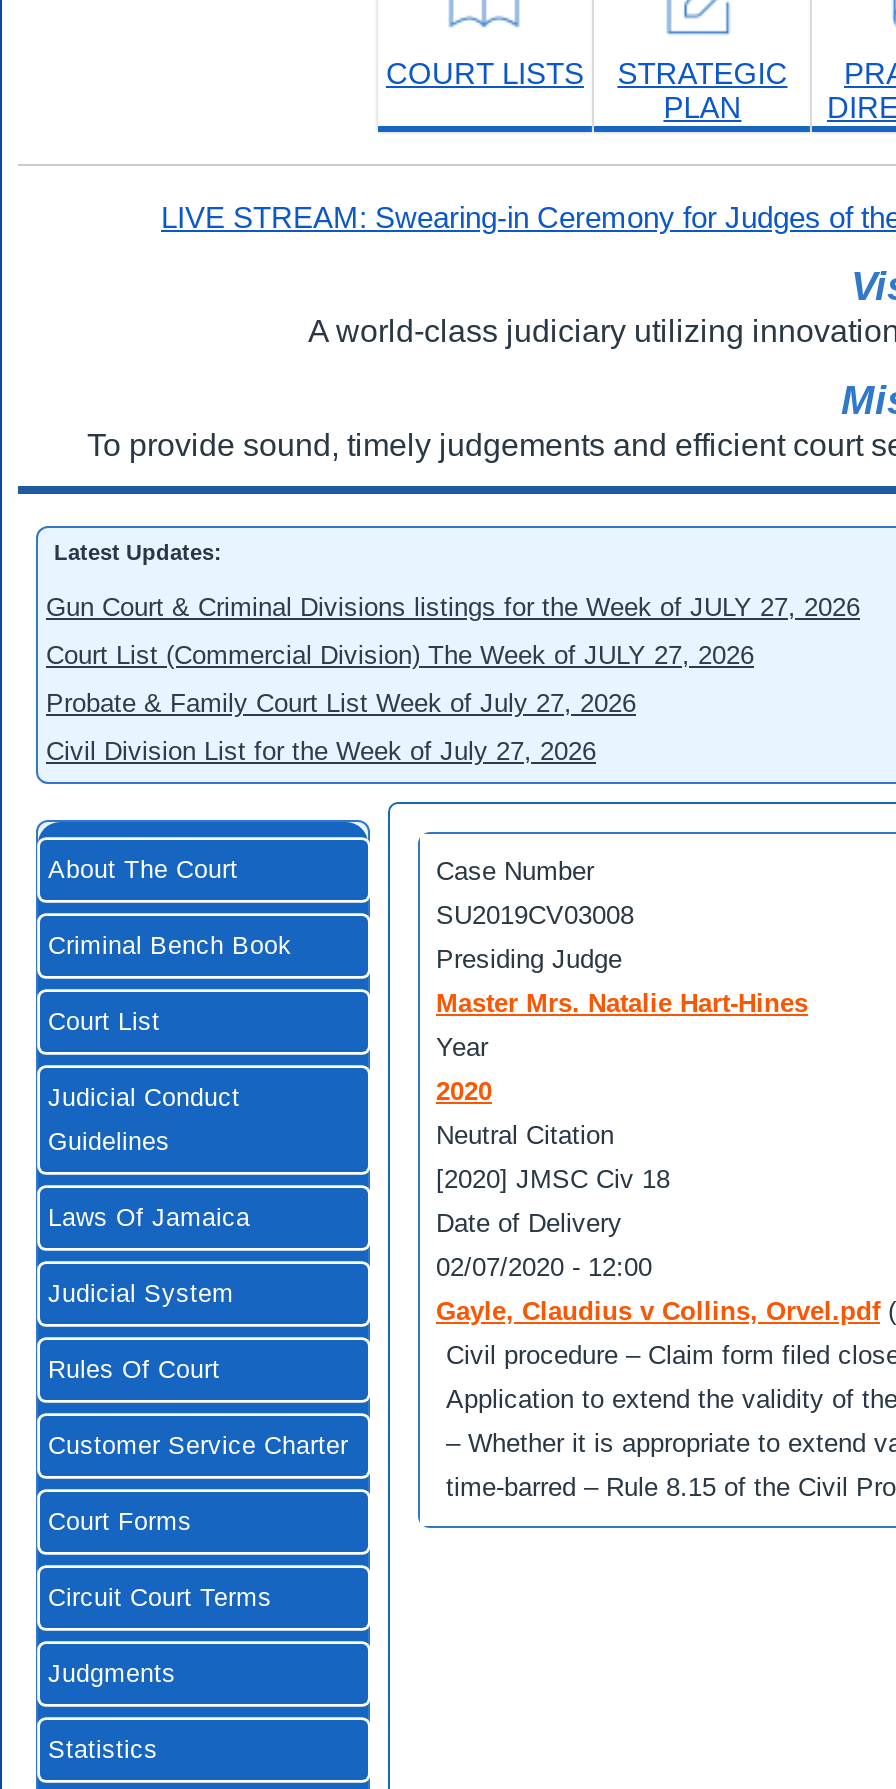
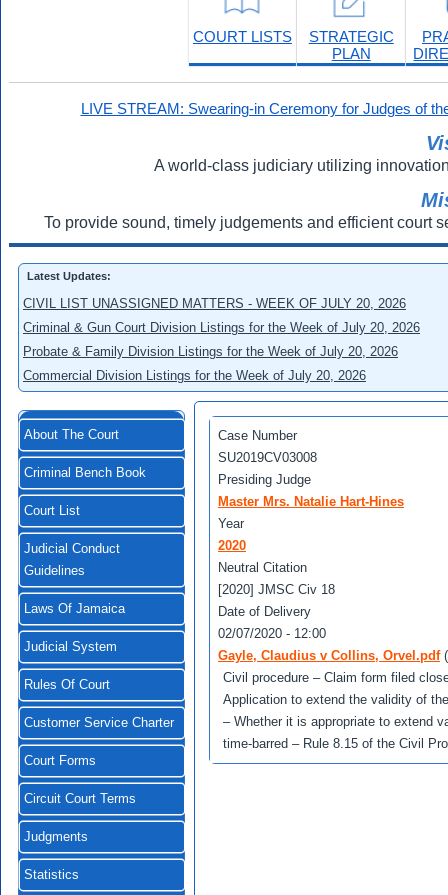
[46,592,860,622] Gun Court & Criminal Divisions listings for the Week of JULY 27, 2026 -> [23,296,406,311] CIVIL LIST UNASSIGNED MATTERS - WEEK OF JULY 20, 2026
[46,640,754,670] Court List (Commercial Division) The Week of JULY 27, 2026 -> [23,320,420,335] Criminal & Gun Court Division Listings for the Week of July 20, 2026
[46,688,636,718] Probate & Family Court List Week of July 27, 2026 -> [23,344,398,359] Probate & Family Division Listings for the Week of July 20, 2026
[46,736,596,766] Civil Division List for the Week of July 27, 2026 -> [23,368,366,383] Commercial Division Listings for the Week of July 20, 2026

